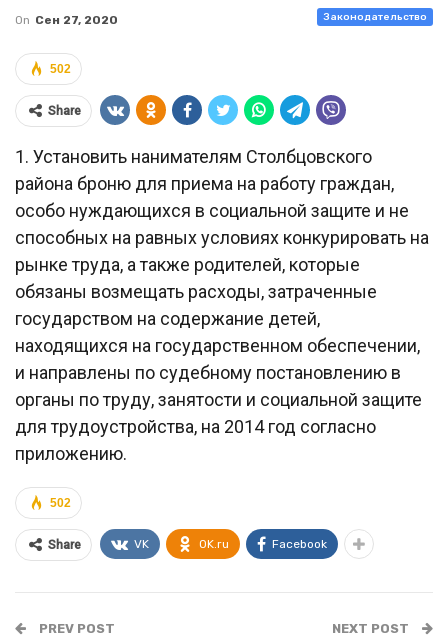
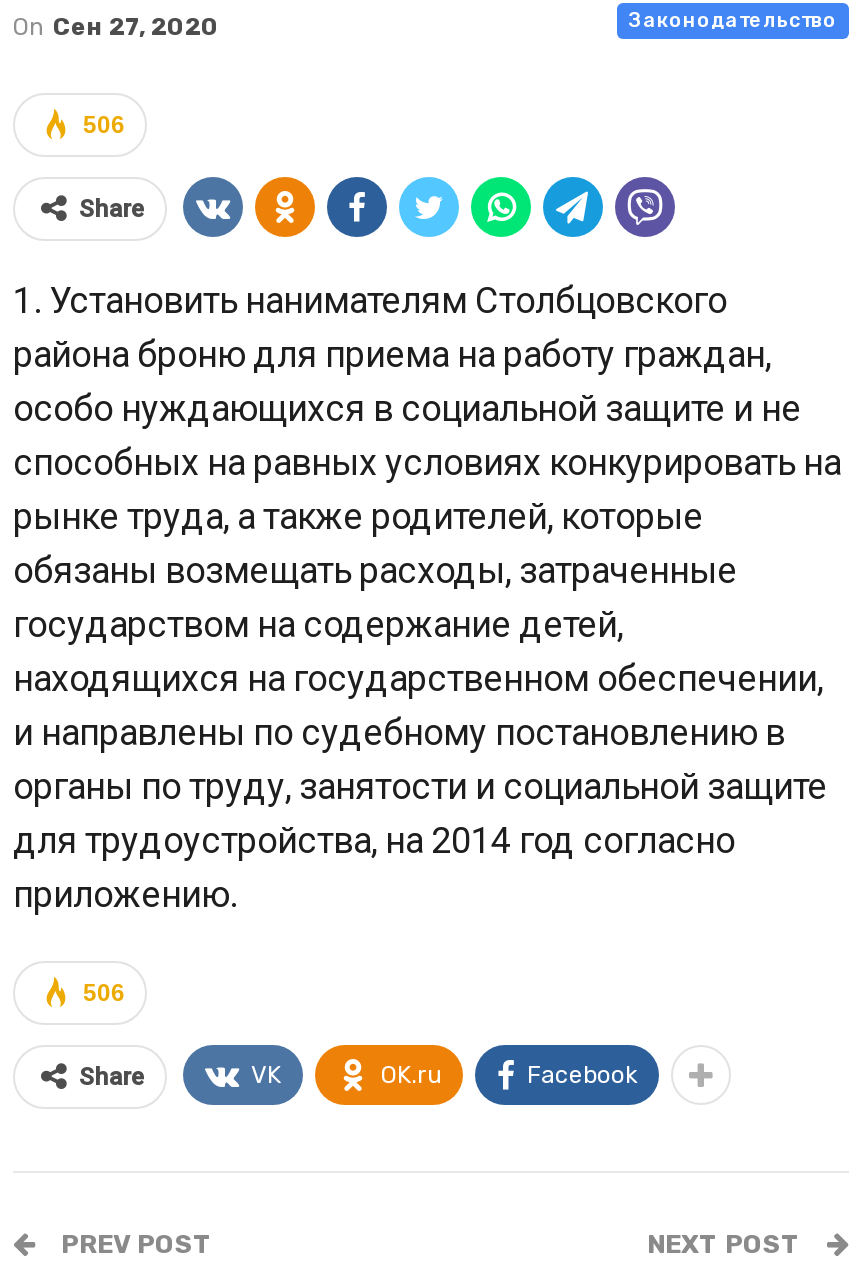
[50,62,71,76] 502 -> [83,111,125,139] 506
[50,496,71,510] 502 -> [83,979,125,1007] 506

